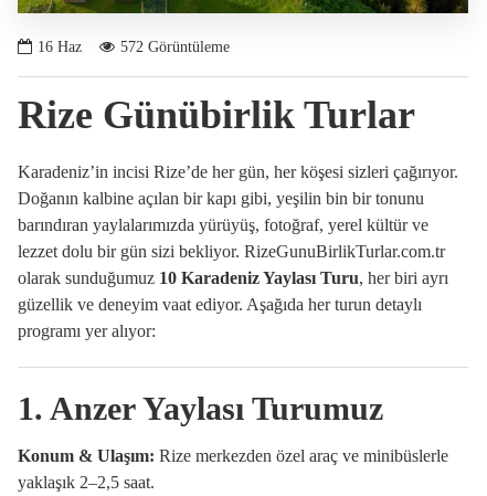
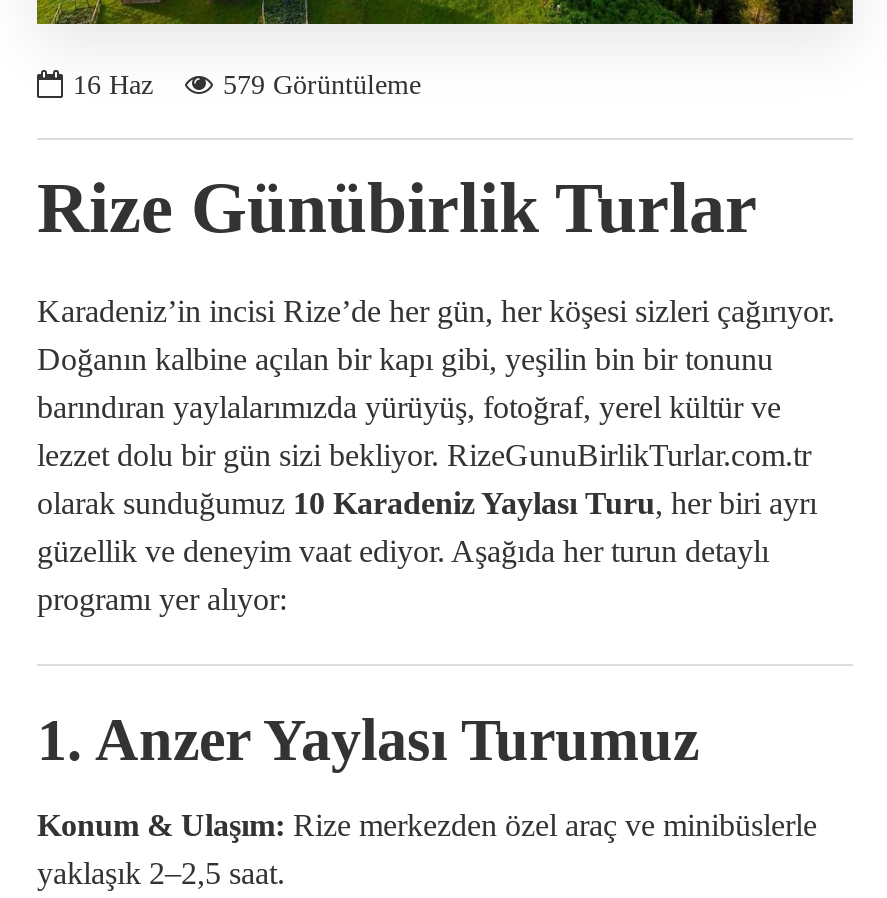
[120,38,230,55] 572 Görüntüleme -> [223,69,421,99] 579 Görüntüleme

